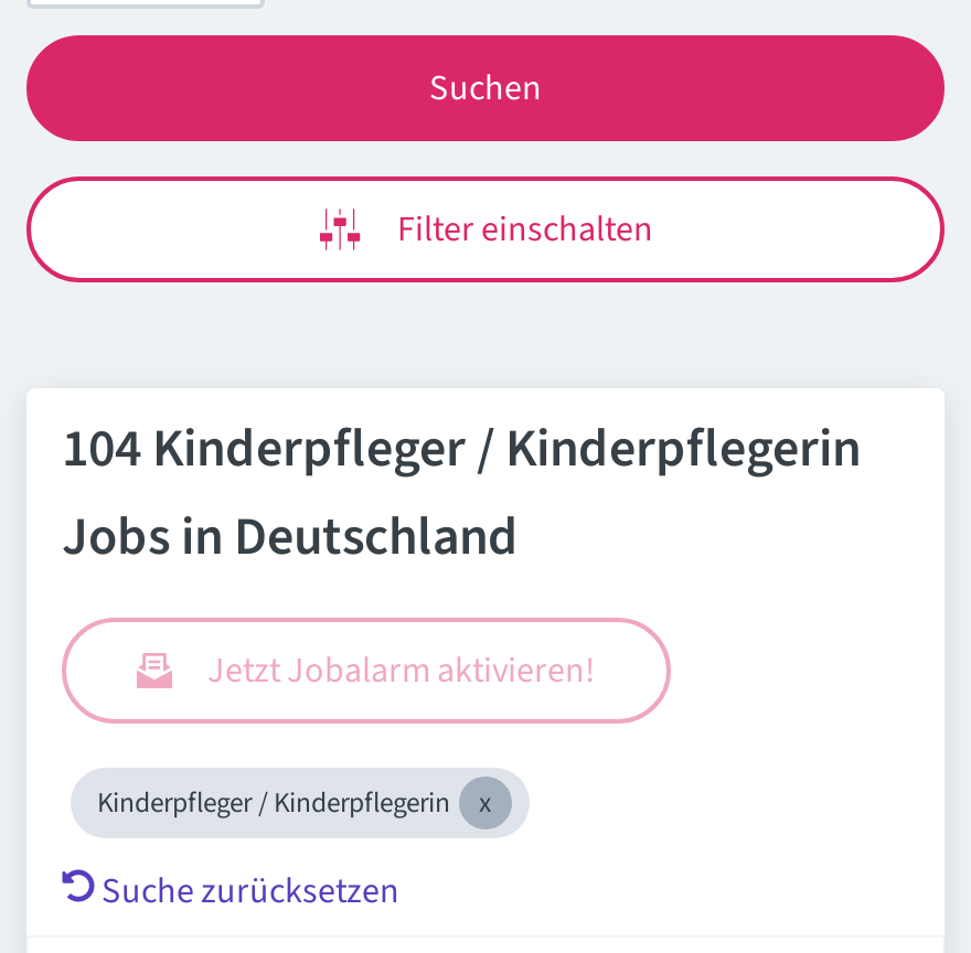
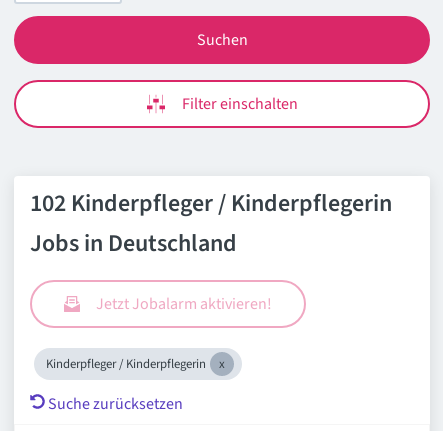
[62,410,861,488] 104 Kinderpfleger / Kinderpflegerin -> [30,186,392,221] 102 Kinderpfleger / Kinderpflegerin

